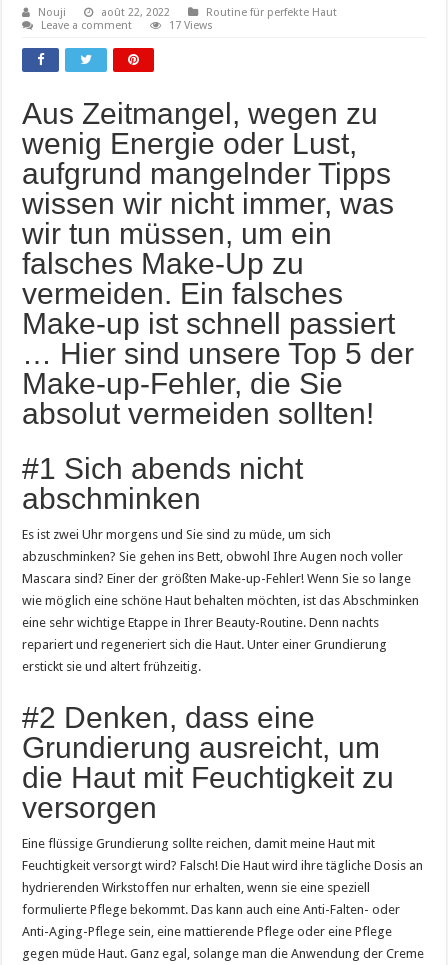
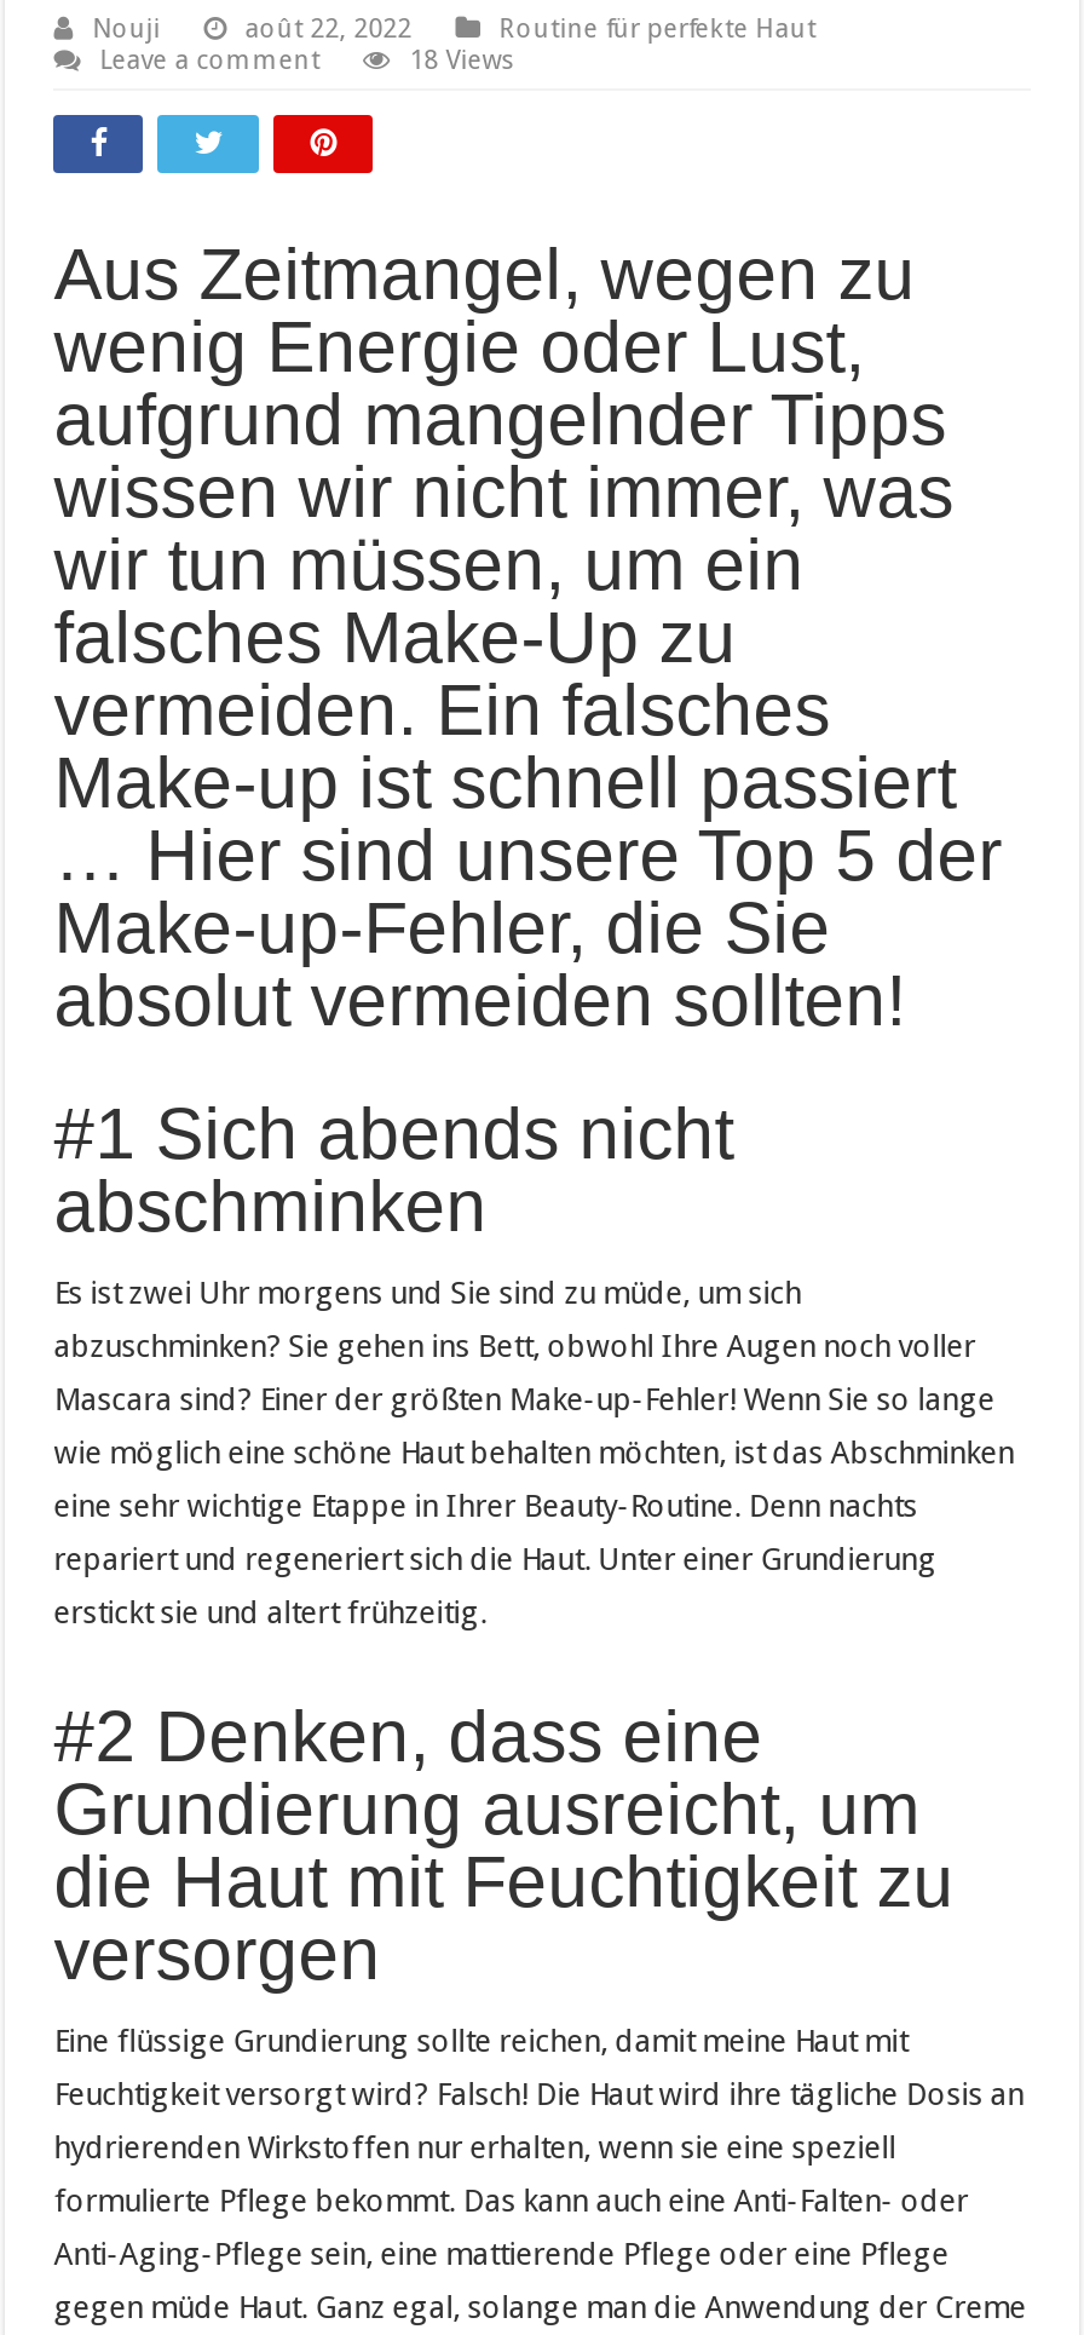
[169,19,213,32] 17 Views -> [409,44,516,76] 18 Views

